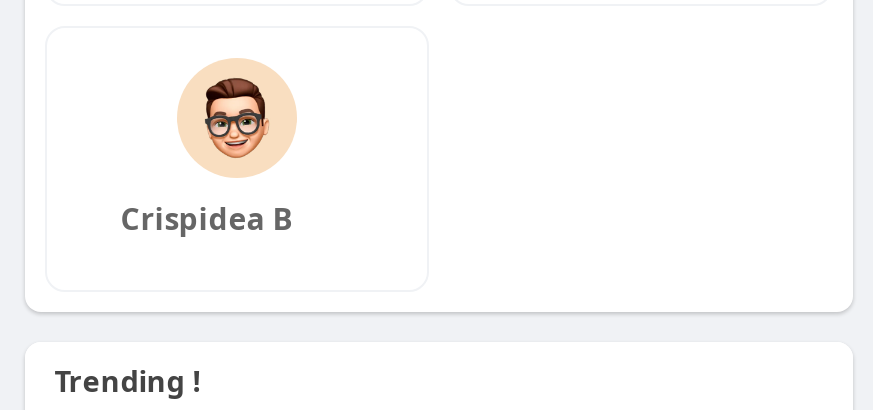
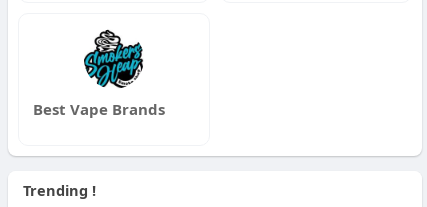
[120,56,297,238] [image] | Crispidea B -> [33,29,165,119] [image] | Best Vape Brands

